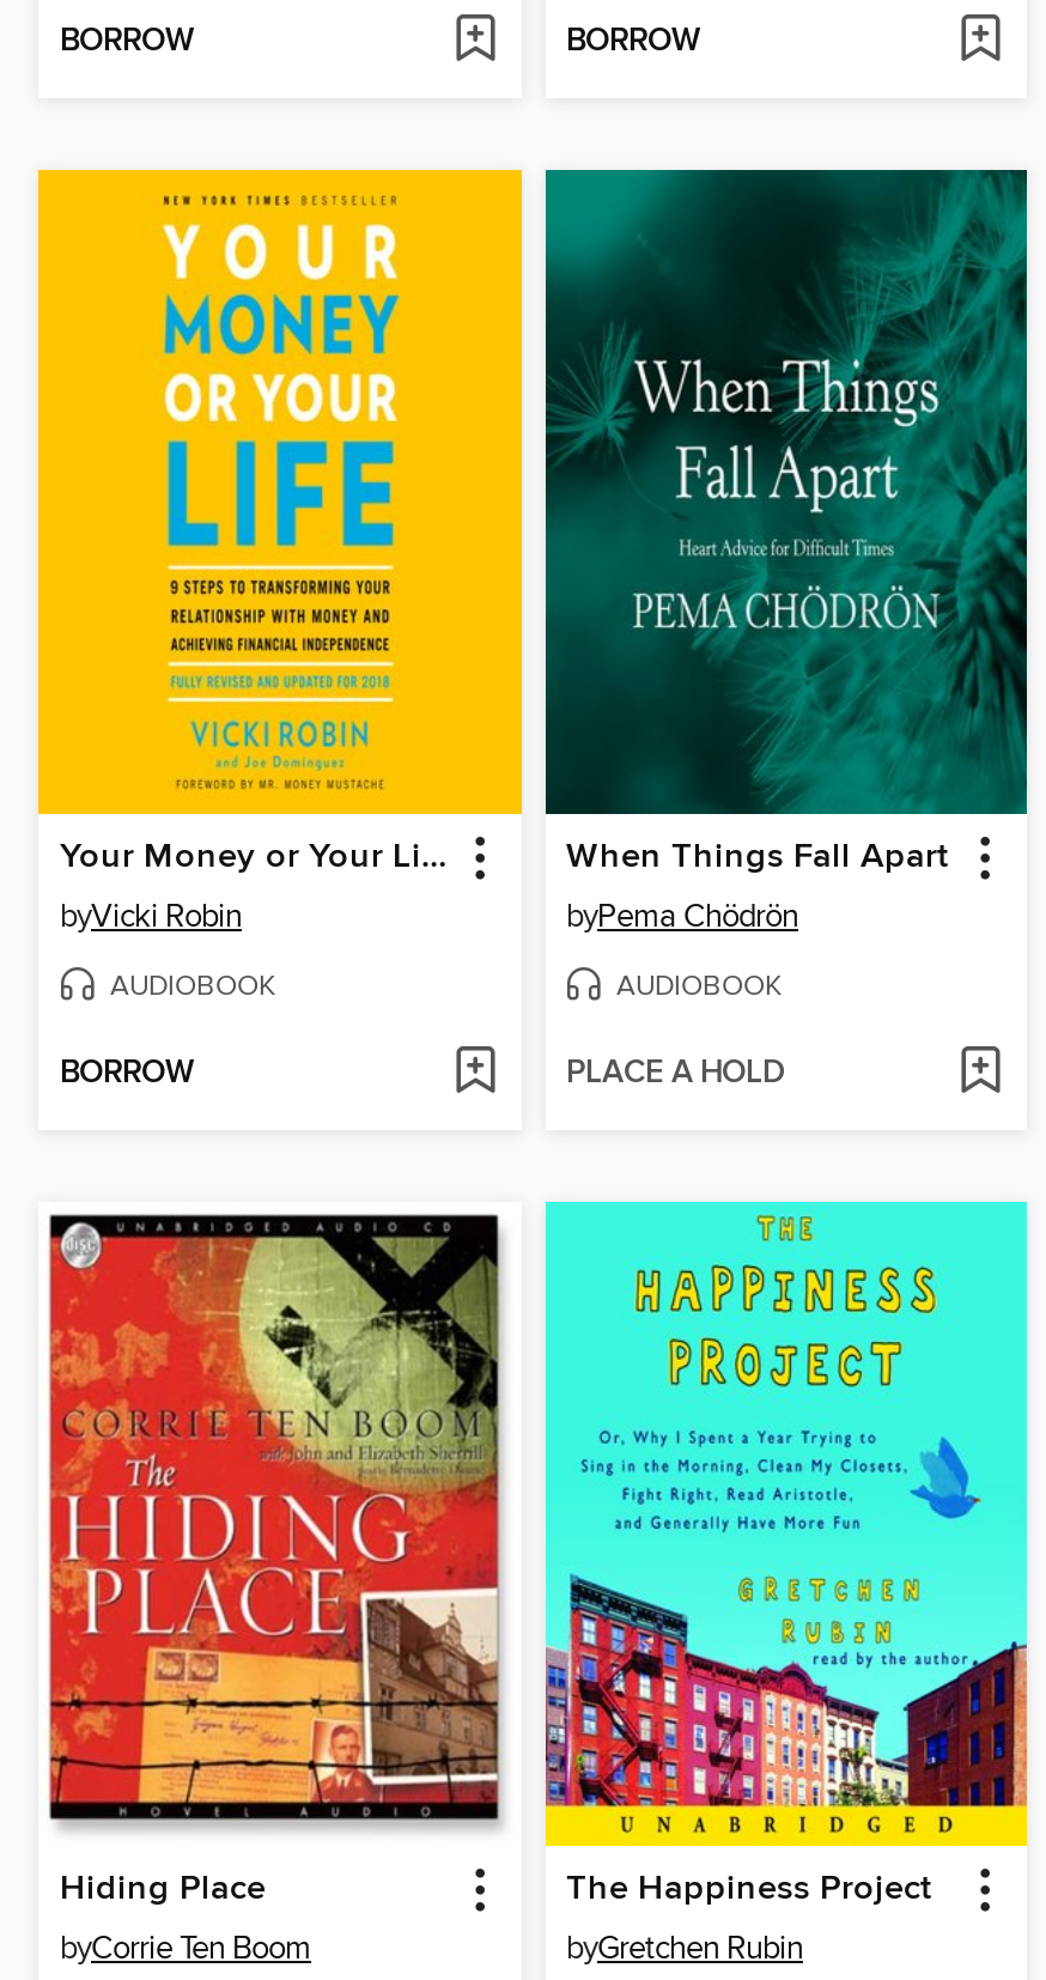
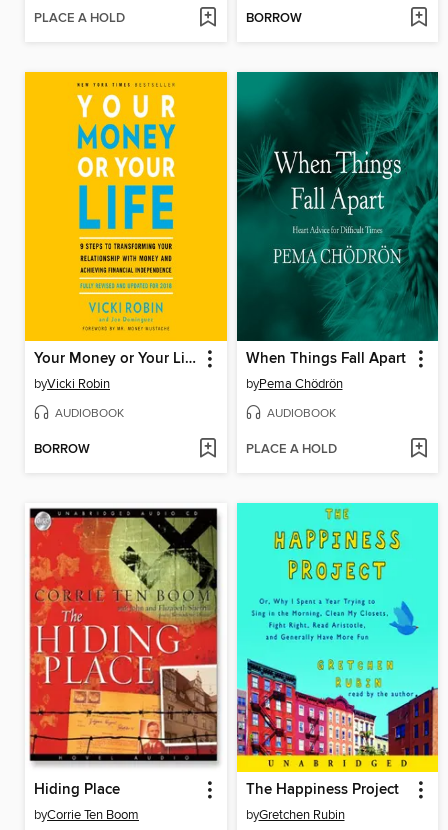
[60,21,194,62] BORROW -> [34,10,125,27] PLACE A HOLD

